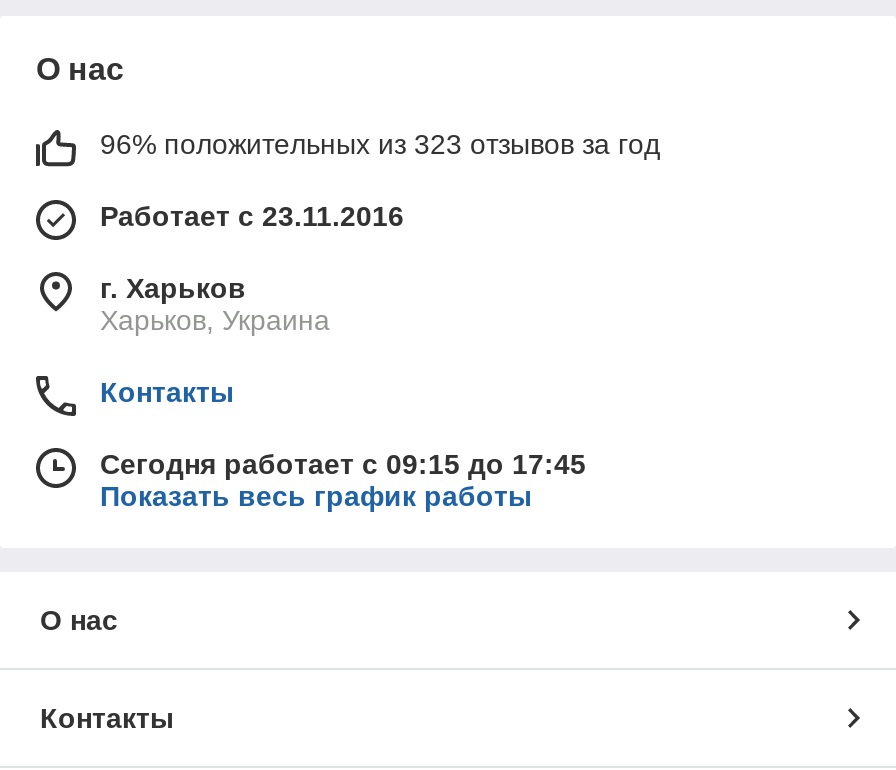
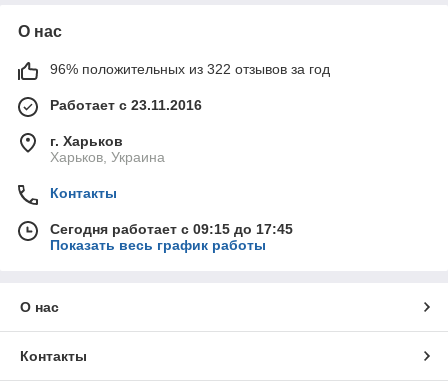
[100,128,660,160] 96% положительных из 323 отзывов за год -> [50,61,330,77] 96% положительных из 322 отзывов за год

